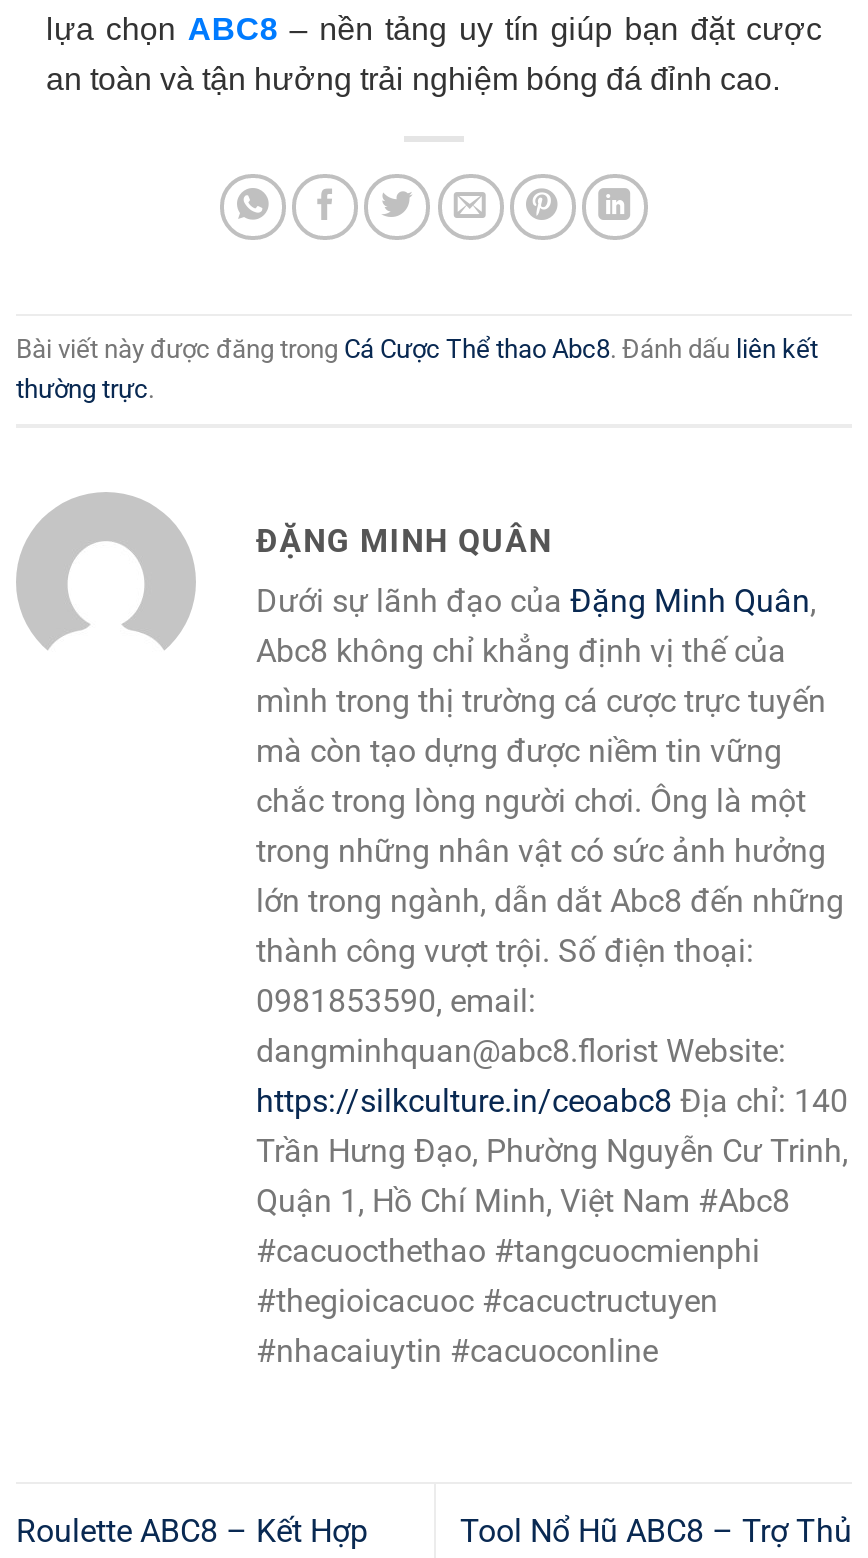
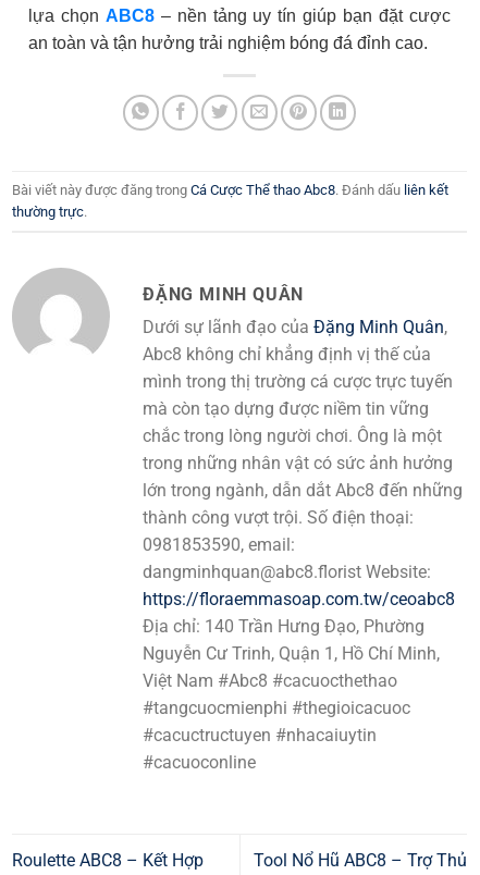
[256,1082,848,1370] https://silkculture.in/ceoabc8 Địa chỉ: 140 | Trần Hưng Đạo, Phường Nguyễn Cư Trinh, | Quận 1, Hồ Chí Minh, Việt Nam #Abc8 | #cacuocthethao #tangcuocmienphi | #thegioicacuoc #cacuctructuyen | #nhacaiuytin #cacuoconline -> [143,589,455,773] https://floraemmasoap.com.tw/ceoabc8 | Địa chỉ: 140 Trần Hưng Đạo, Phường | Nguyễn Cư Trinh, Quận 1, Hồ Chí Minh, | Việt Nam #Abc8 #cacuocthethao | #tangcuocmienphi #thegioicacuoc | #cacuctructuyen #nhacaiuytin | #cacuoconline

